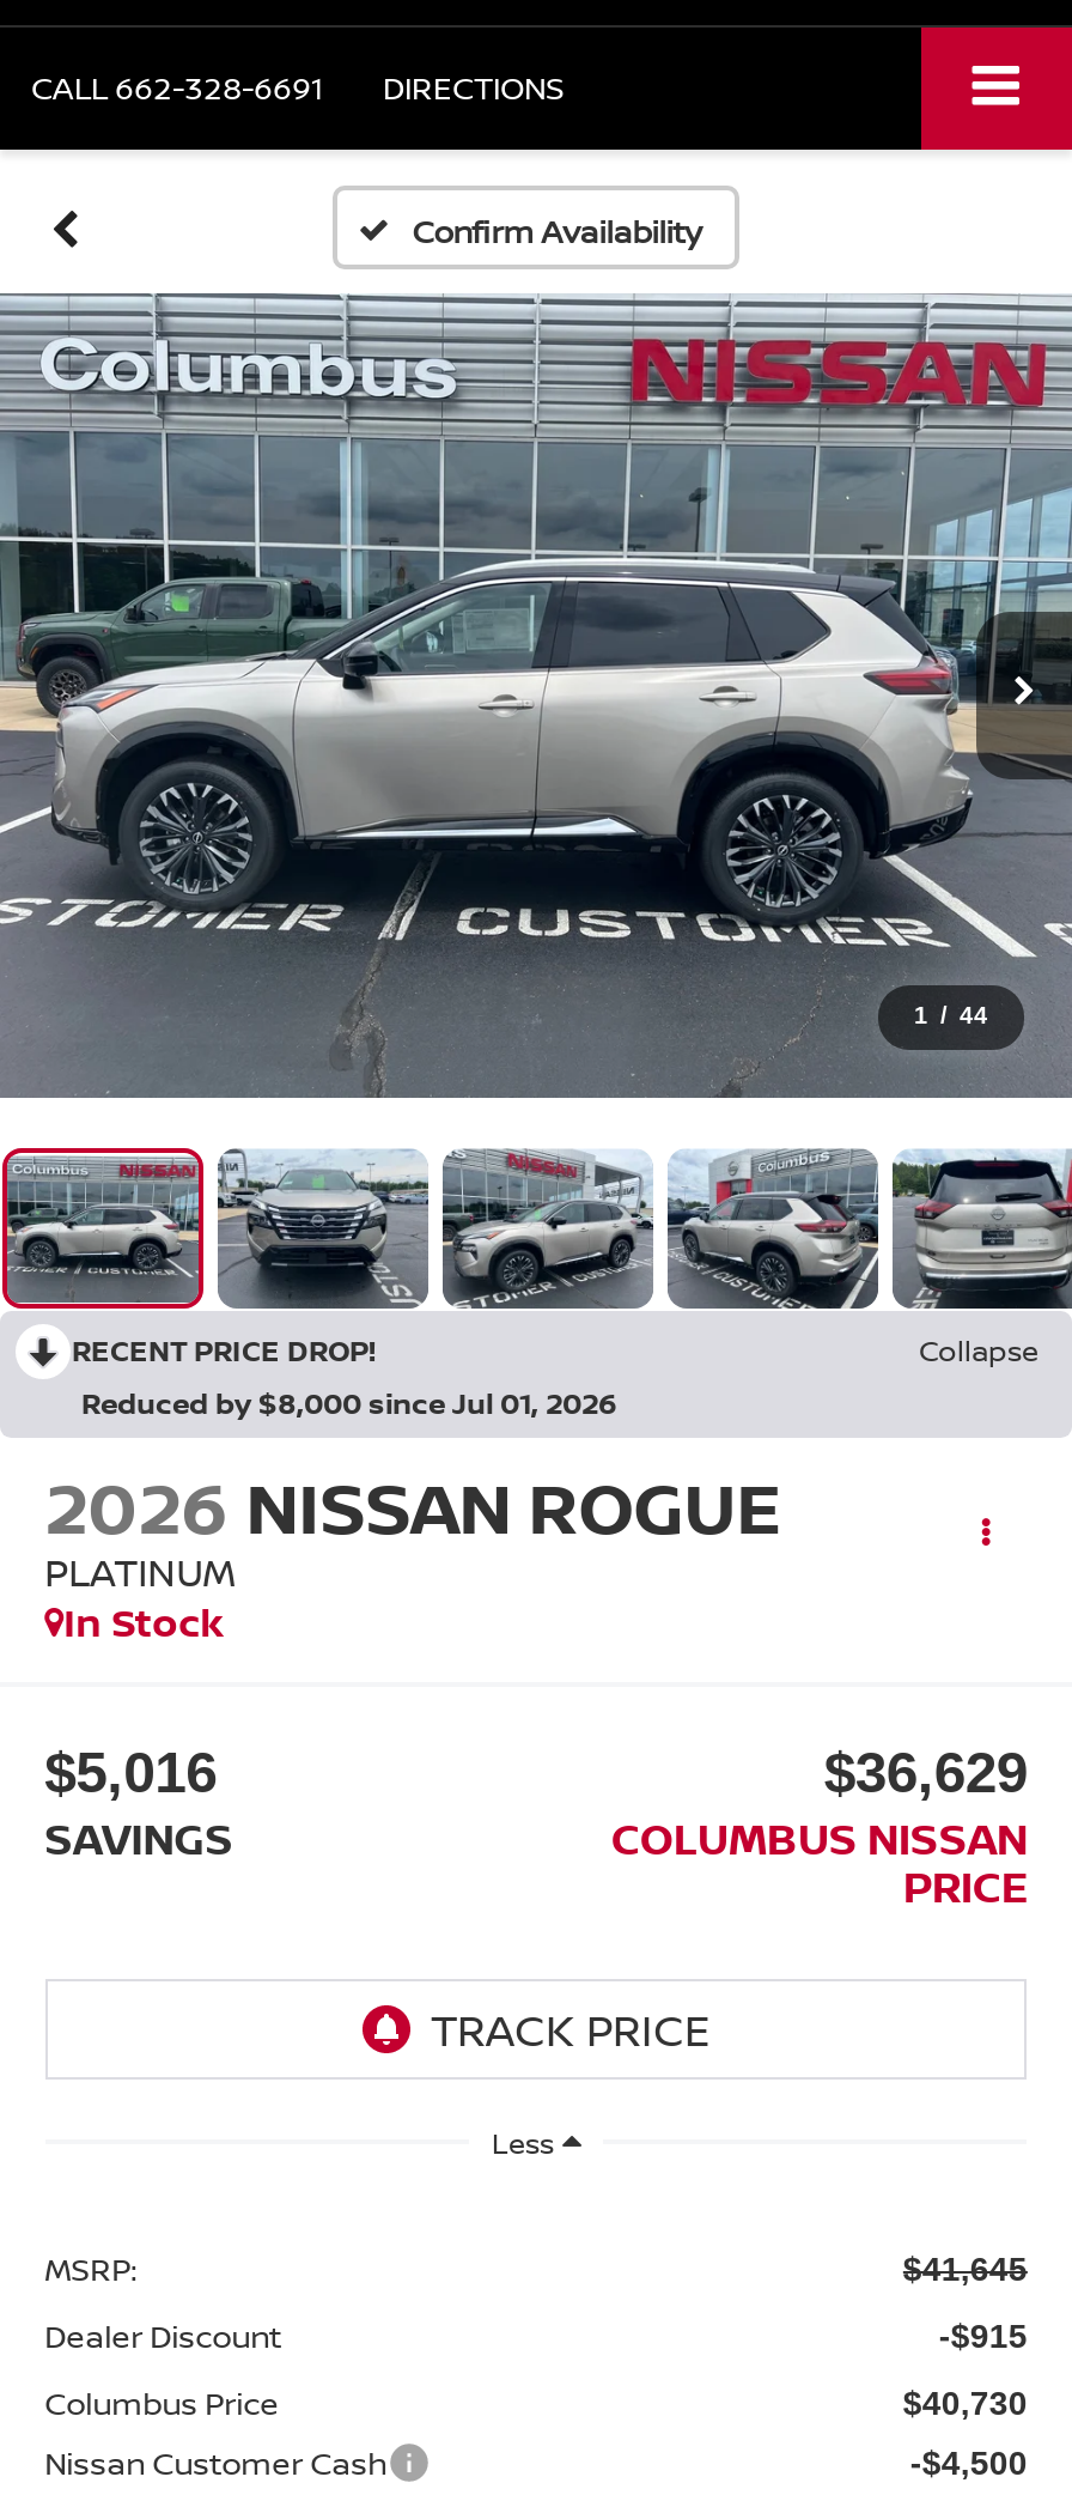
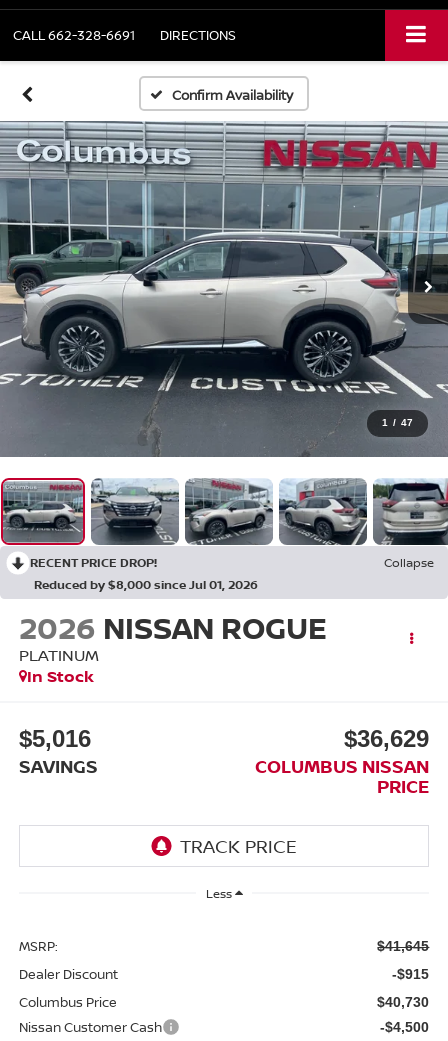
[914,1002,988,1028] 1 / 44 -> [382,417,413,428] 1 / 47

